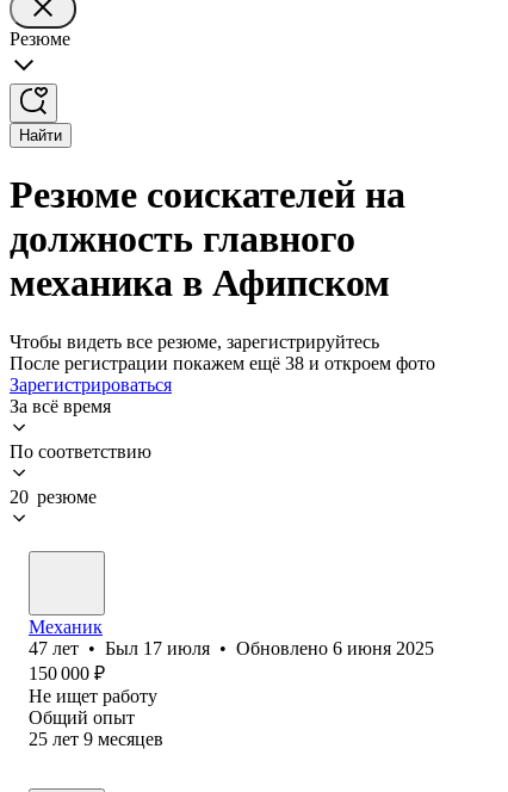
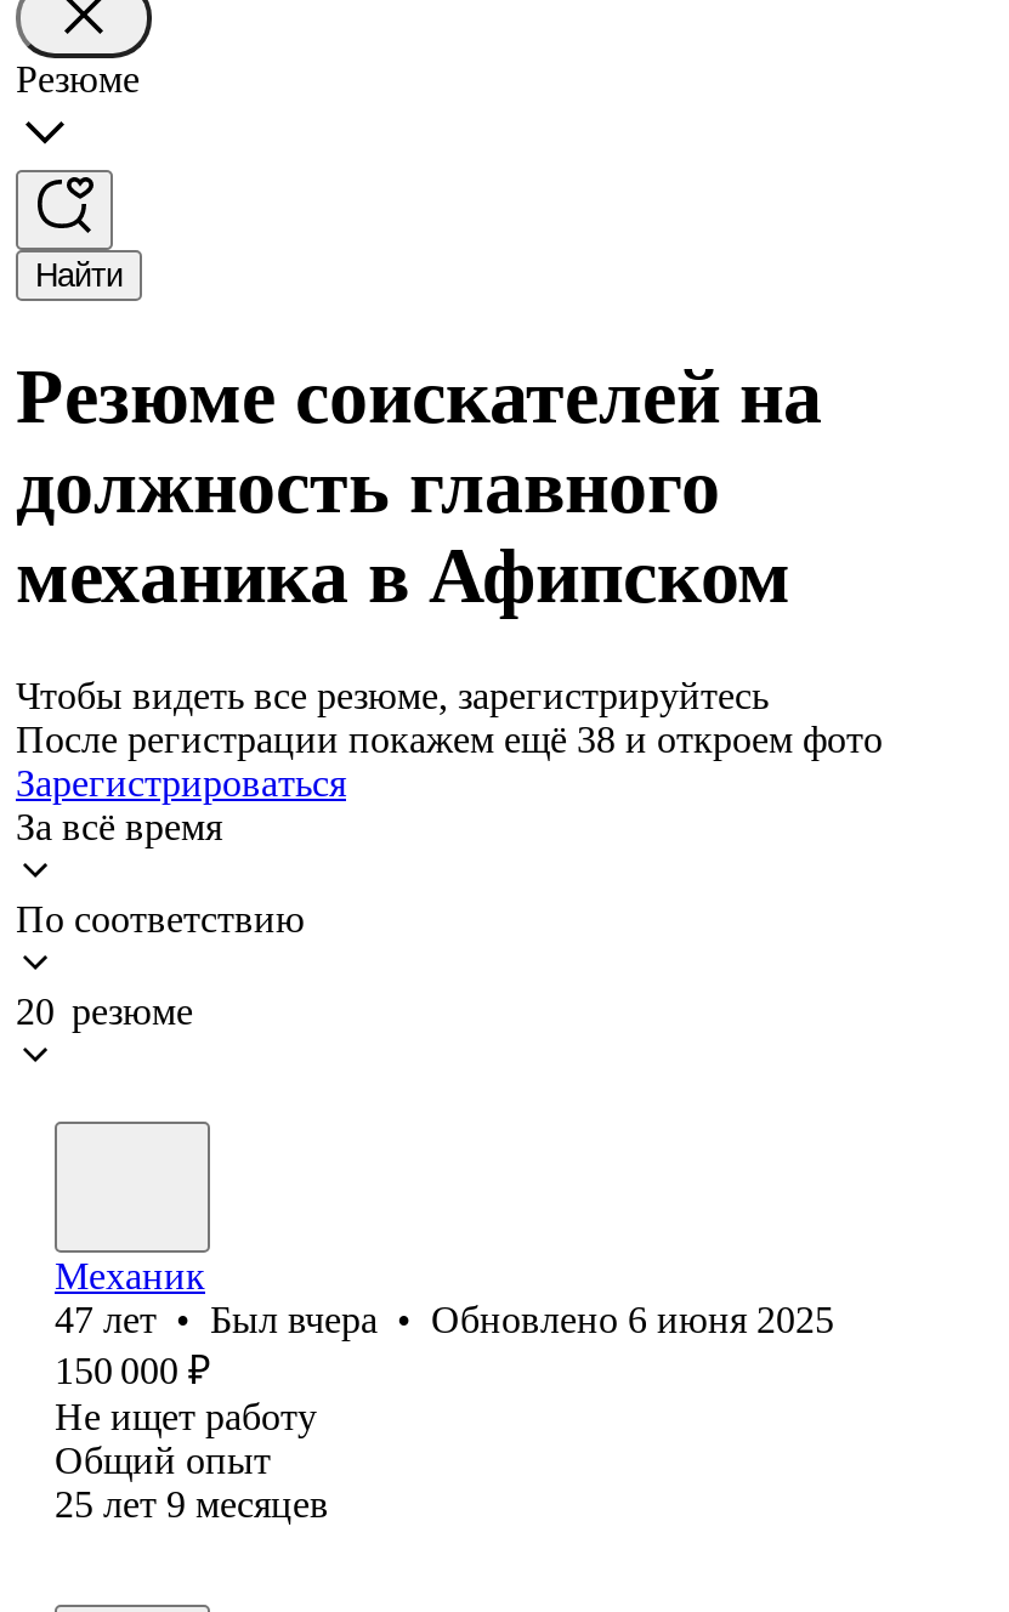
[29,638,434,658] 47 лет • Был 17 июля • Обновлено 6 июня 2025 -> [55,1299,834,1340] 47 лет • Был вчера • Обновлено 6 июня 2025

